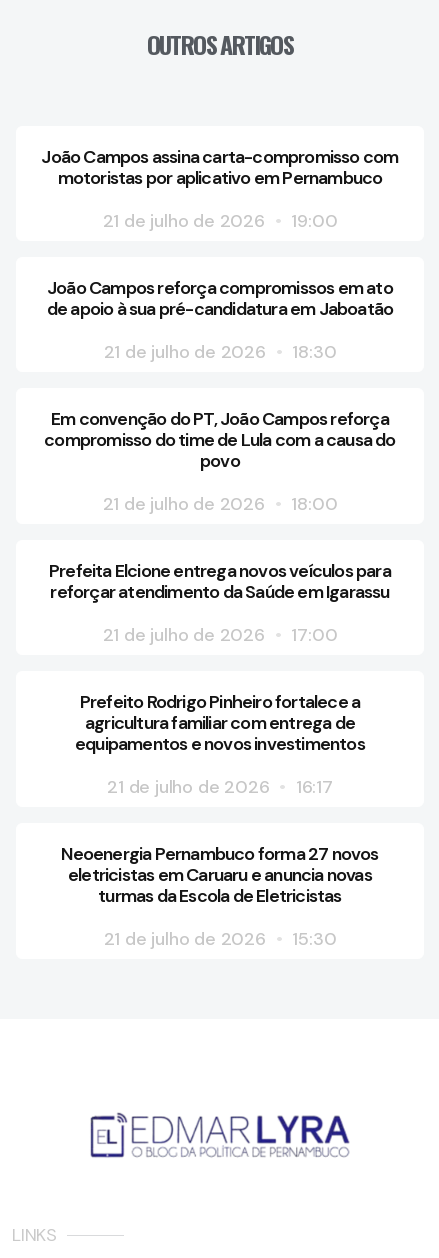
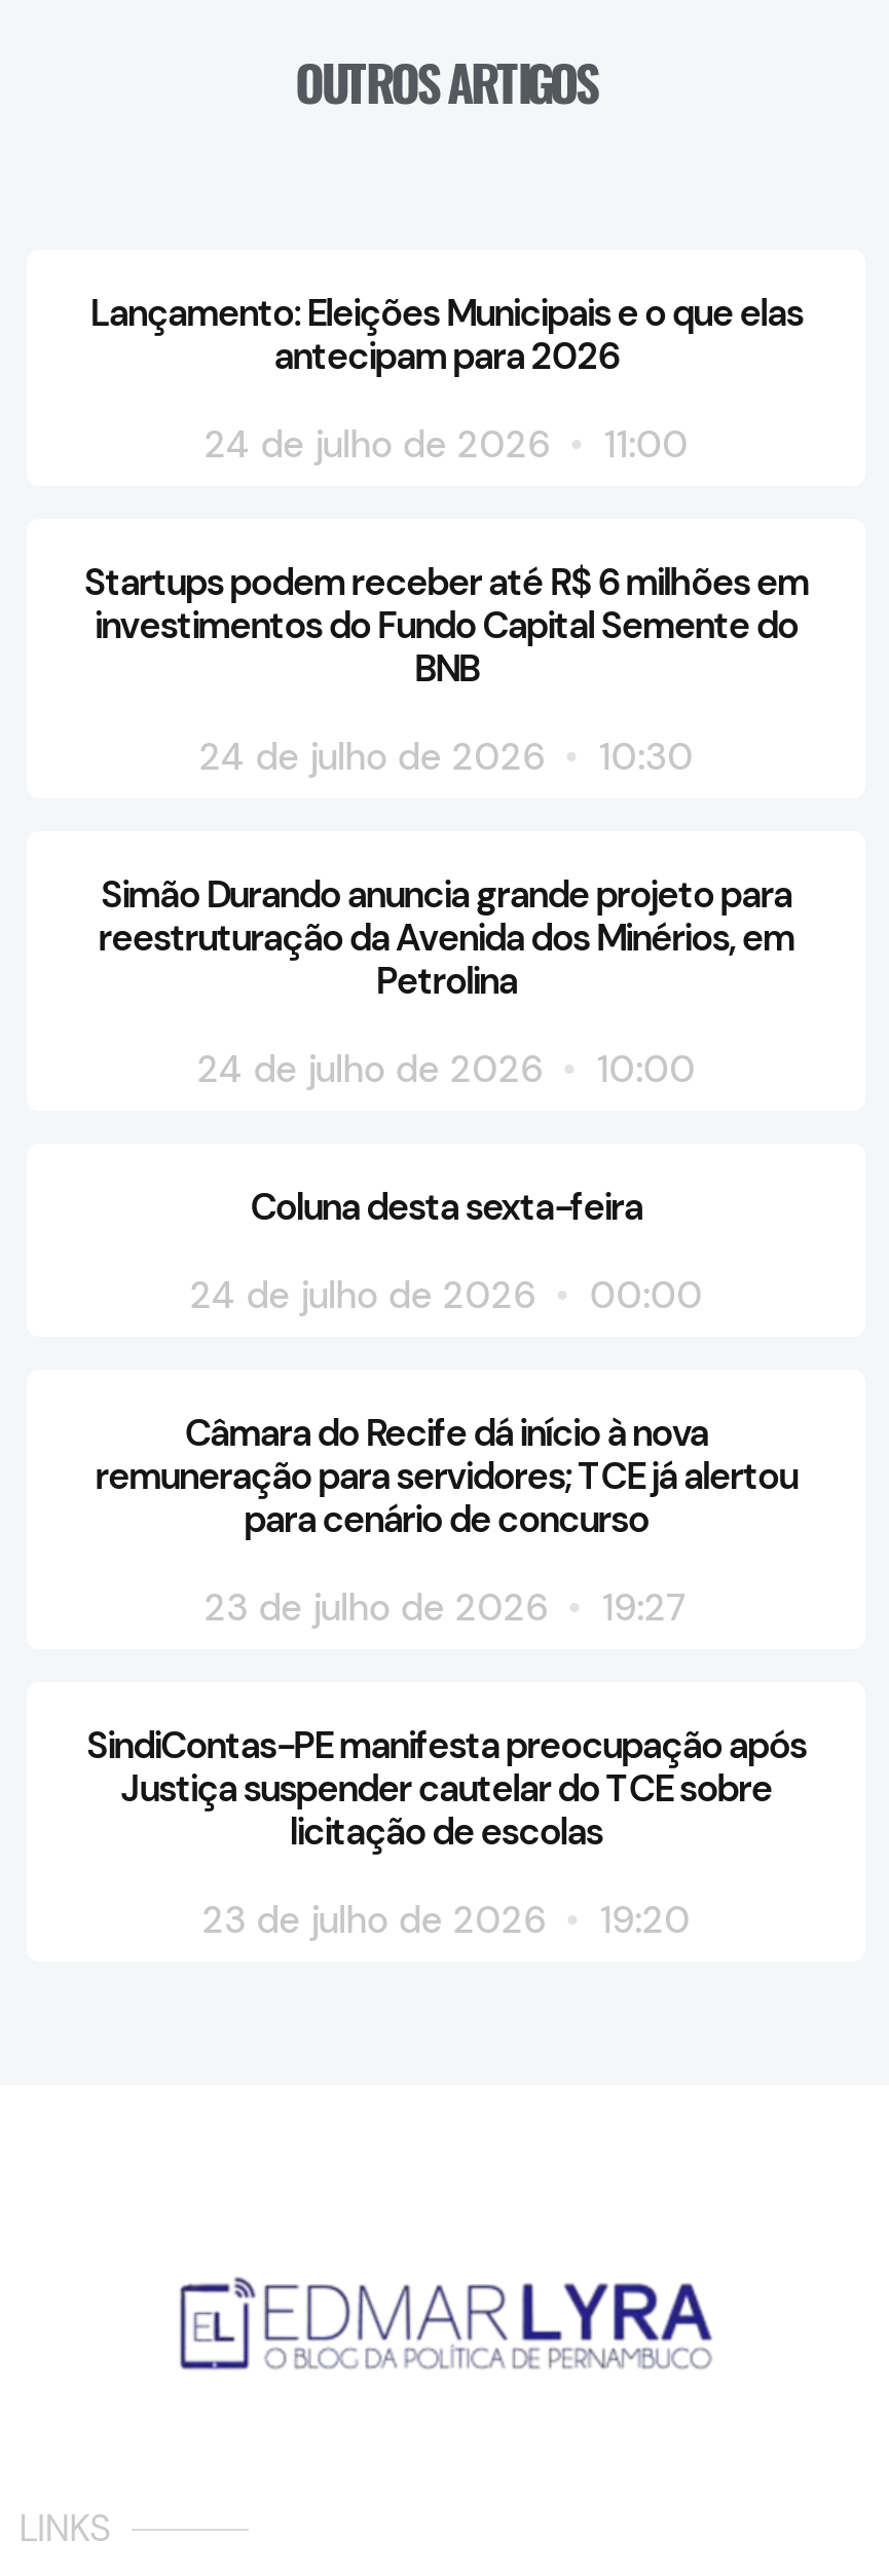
[41,145,398,190] João Campos assina carta-compromisso com | motoristas por aplicativo em Pernambuco -> [90,289,802,382] Lançamento: Eleições Municipais e o que elas | antecipam para 2026
[103,209,337,233] 21 de julho de 2026 | 19:00 -> [204,421,688,470] 24 de julho de 2026 | 11:00
[47,276,393,321] João Campos reforça compromissos em ato | de apoio à sua pré-candidatura em Jaboatão -> [84,558,808,694] Startups podem receber até R$ 6 milhões em | investimentos do Fundo Capital Semente do | BNB
[104,340,336,364] 21 de julho de 2026 | 18:30 -> [199,733,693,782] 24 de julho de 2026 | 10:30
[44,407,396,473] Em convenção do PT, João Campos reforça | compromisso do time de Lula com a causa do | povo -> [98,871,794,1006] Simão Durando anuncia grande projeto para | reestruturação da Avenida dos Minérios, em | Petrolina
[103,492,337,516] 21 de julho de 2026 | 18:00 -> [197,1045,695,1095] 24 de julho de 2026 | 10:00
[49,559,391,604] Prefeita Elcione entrega novos veículos para | reforçar atendimento da Saúde em Igarassu -> [250,1183,642,1232] Coluna desta sexta-feira
[103,623,337,647] 21 de julho de 2026 | 17:00 -> [190,1271,703,1321] 24 de julho de 2026 | 00:00
[75,690,365,756] Prefeito Rodrigo Pinheiro fortalece a | agricultura familiar com entrega de | equipamentos e novos investimentos -> [95,1409,797,1545] Câmara do Recife dá início à nova | remuneração para servidores; TCE já alertou | para cenário de concurso
[107,775,333,799] 21 de julho de 2026 | 16:17 -> [204,1584,688,1633] 23 de julho de 2026 | 19:27
[61,842,379,908] Neoenergia Pernambuco forma 27 novos | eletricistas em Caruaru e anuncia novas | turmas da Escola de Eletricistas -> [86,1722,806,1857] SindiContas-PE manifesta preocupação após | Justiça suspender cautelar do TCE sobre | licitação de escolas
[104,927,336,951] 21 de julho de 2026 | 15:30 -> [202,1896,690,1946] 23 de julho de 2026 | 19:20

